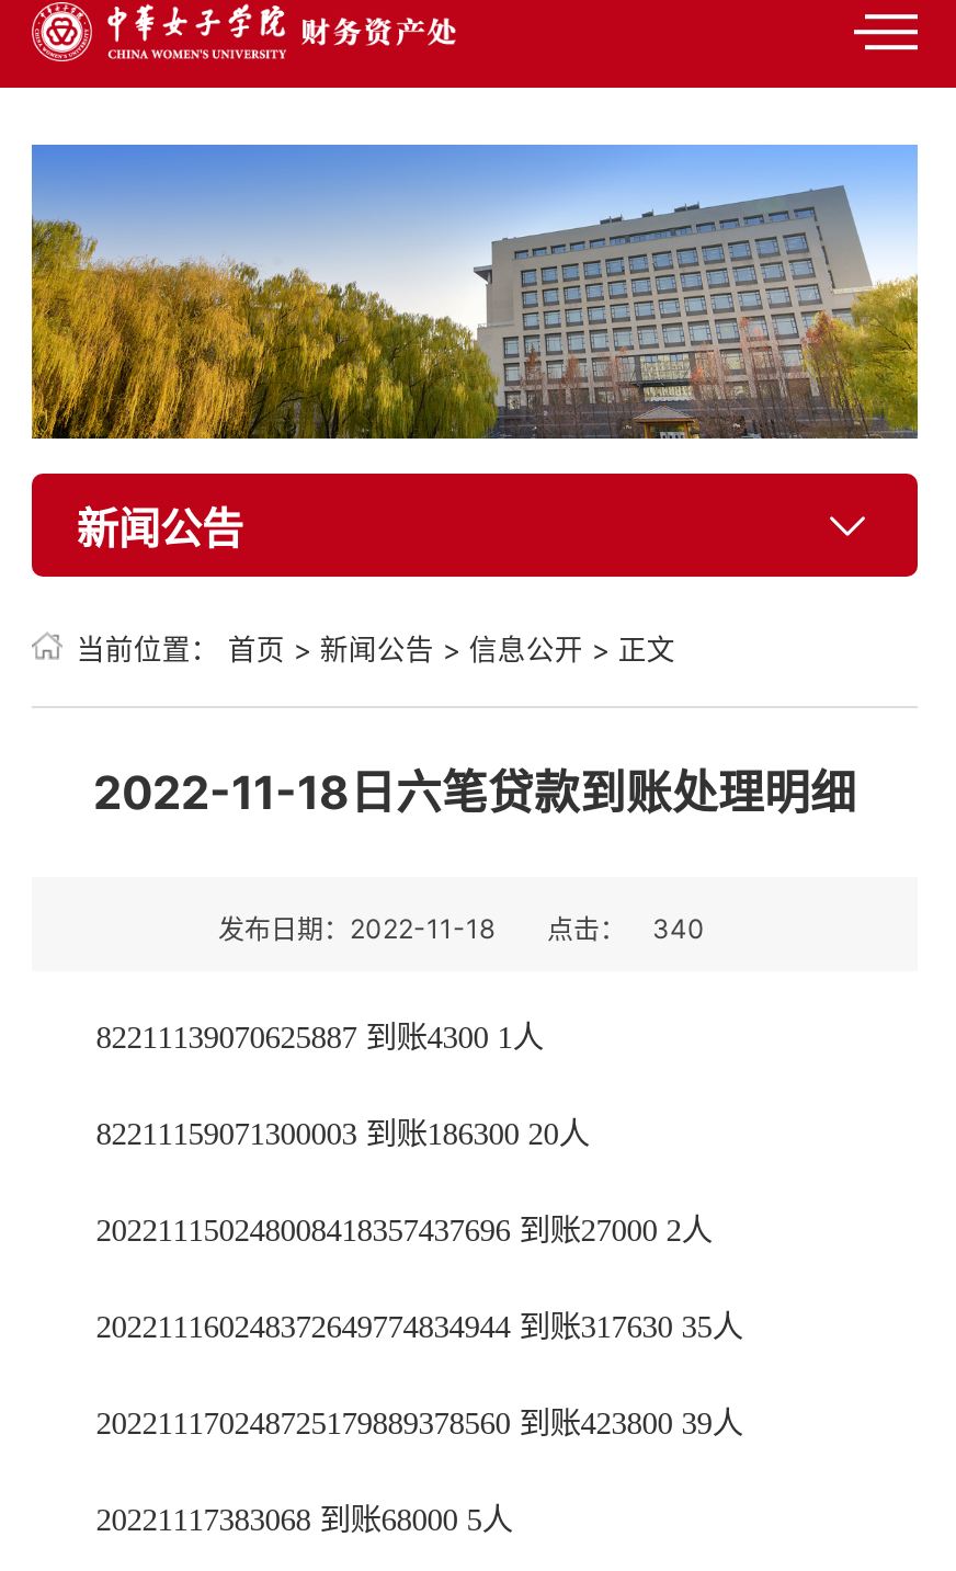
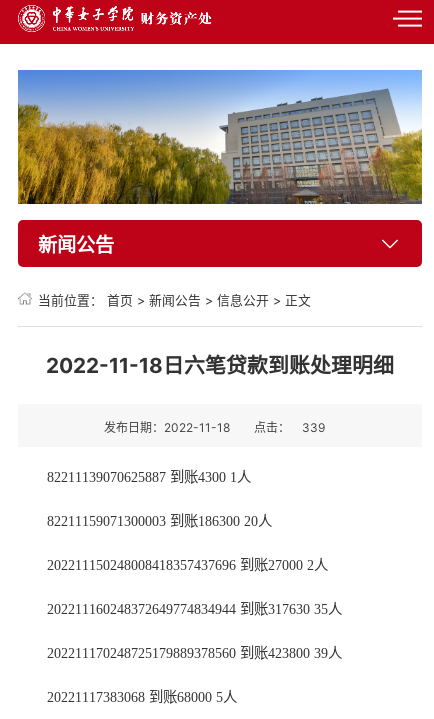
[218,913,705,946] 发布日期：2022-11-18 点击： 340 -> [103,420,324,435] 发布日期：2022-11-18 点击： 339

